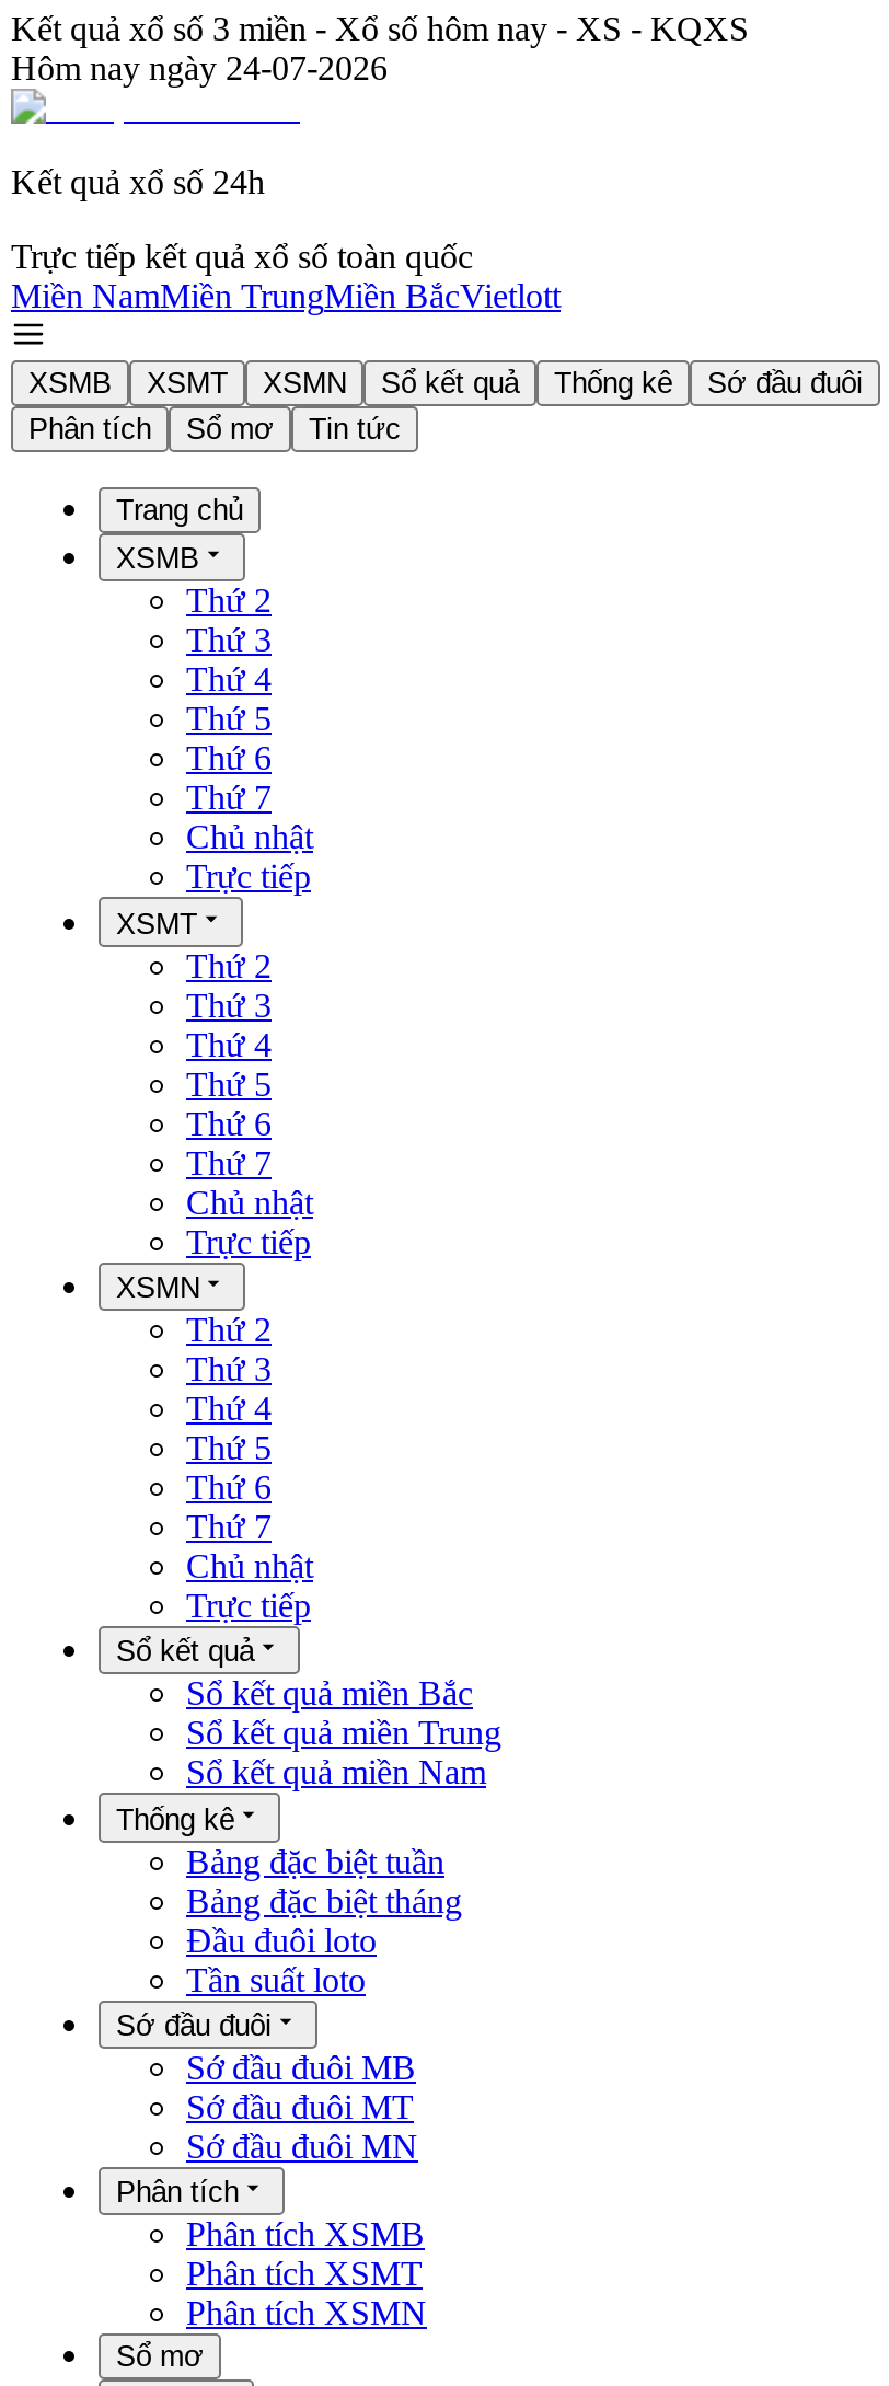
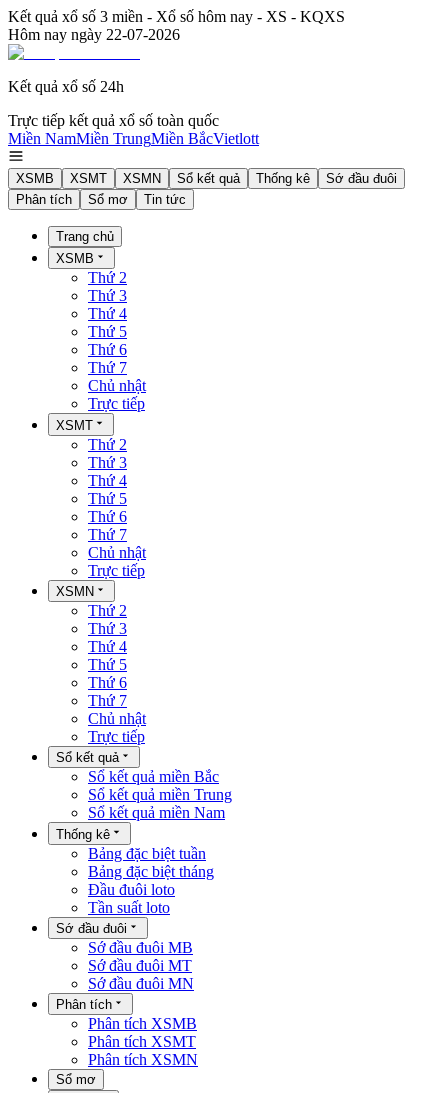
[11,49,388,87] Hôm nay ngày 24-07-2026 -> [8,26,180,43] Hôm nay ngày 22-07-2026

